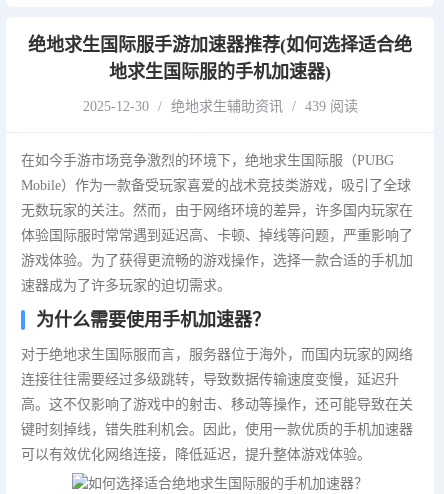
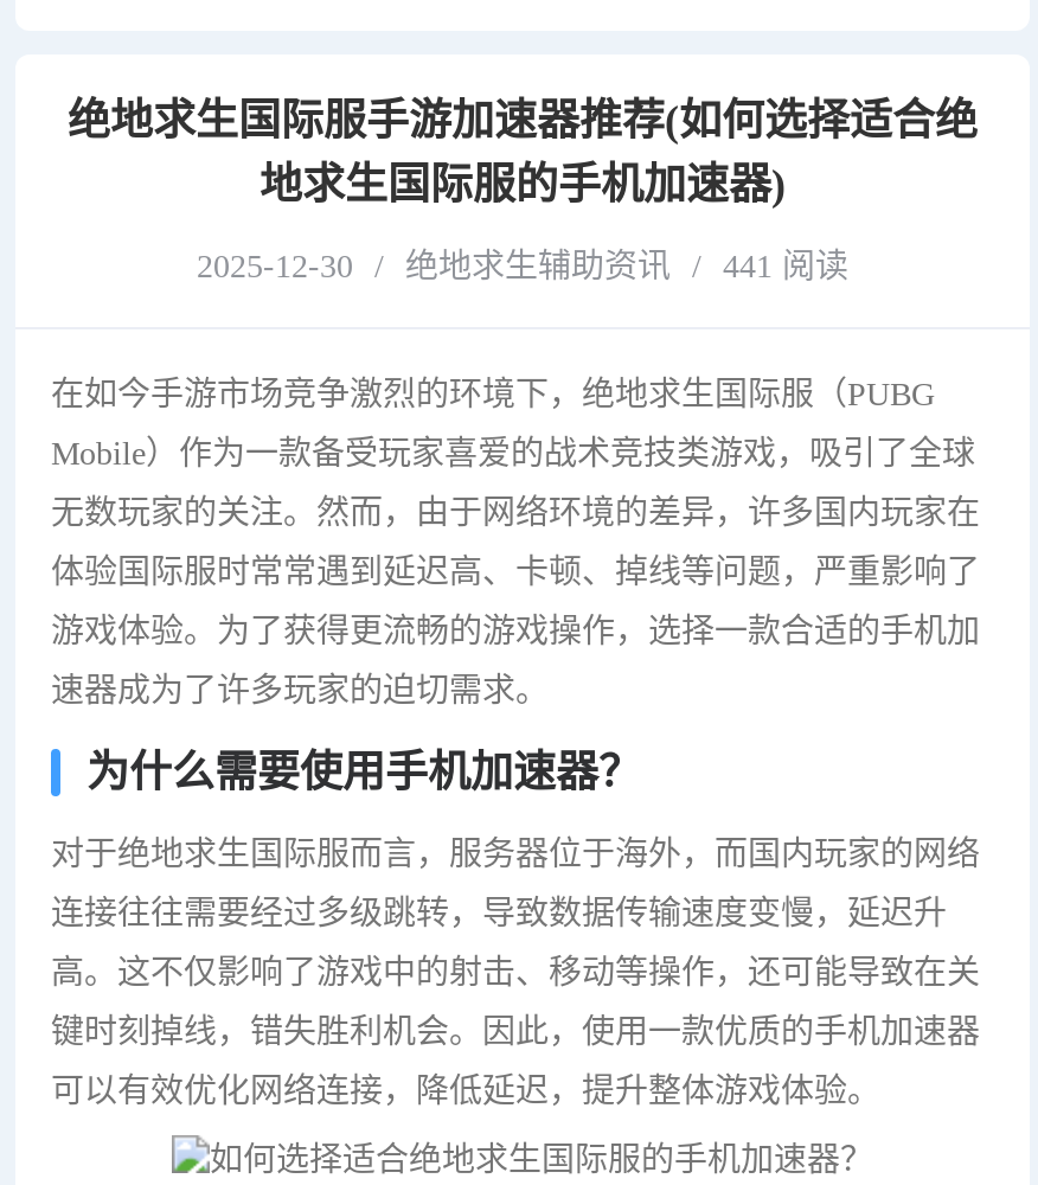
[82,99,357,114] 2025-12-30 / 绝地求生辅助资讯 / 439 阅读 -> [197,249,848,284] 2025-12-30 / 绝地求生辅助资讯 / 441 阅读

